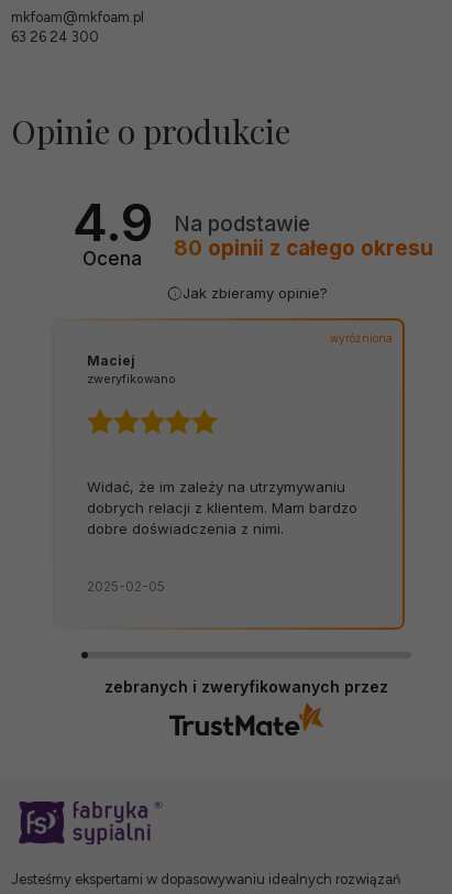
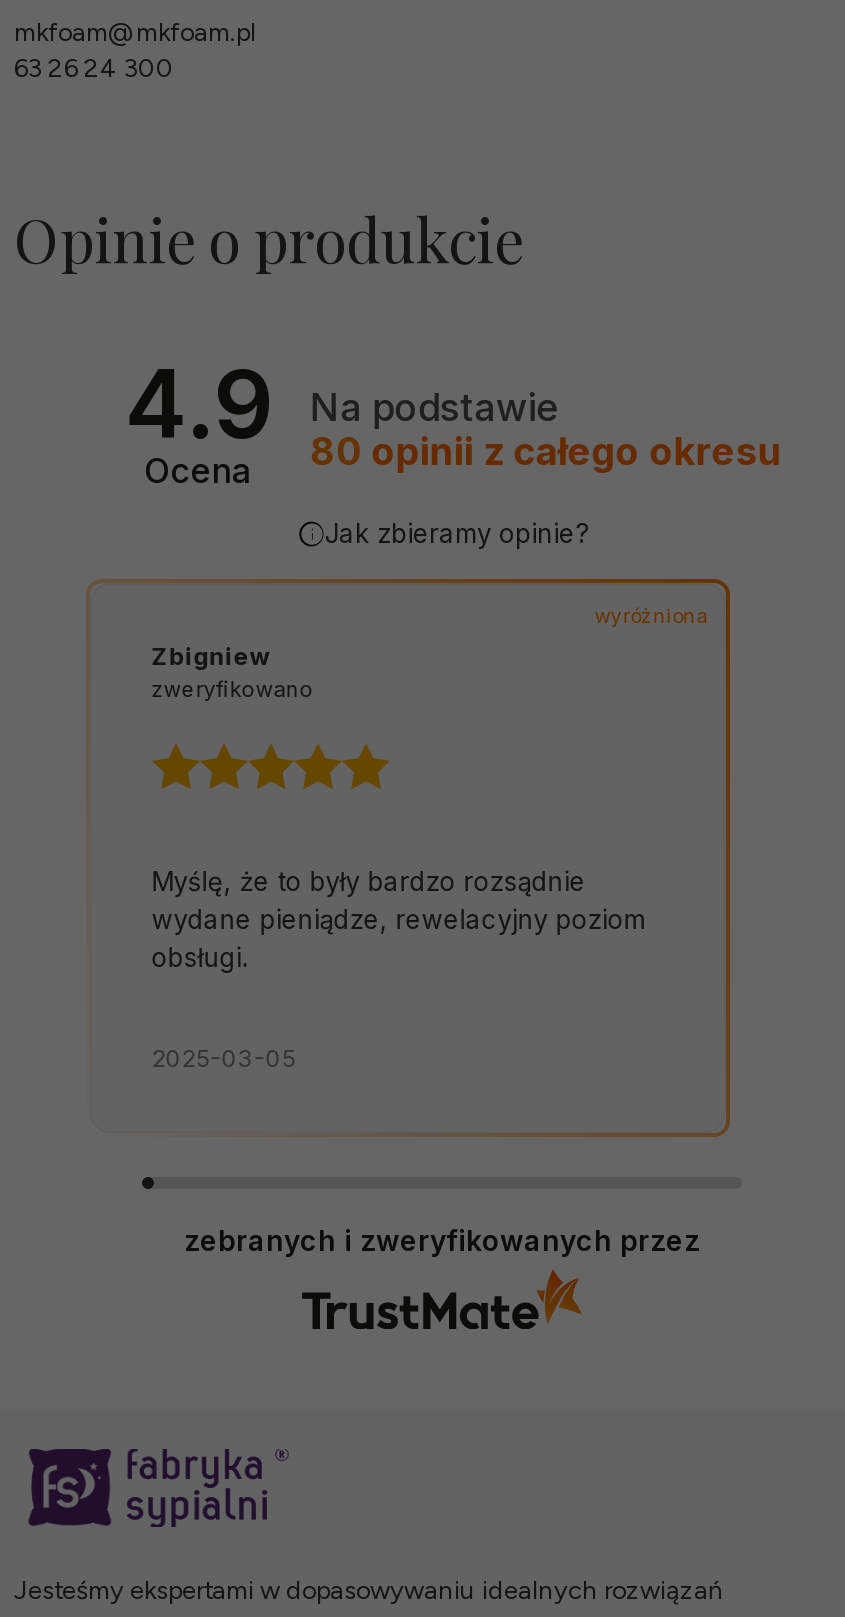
[87,353,135,369] Maciej -> [151,642,269,672] Zbigniew
[87,478,357,538] Widać, że im zależy na utrzymywaniu | dobrych relacji z klientem. Mam bardzo | dobre doświadczenia z nimi. -> [151,865,645,973] Myślę, że to były bardzo rozsądnie | wydane pieniądze, rewelacyjny poziom | obsługi.
[87,578,165,595] 2025-02-05 -> [151,1043,295,1073] 2025-03-05

